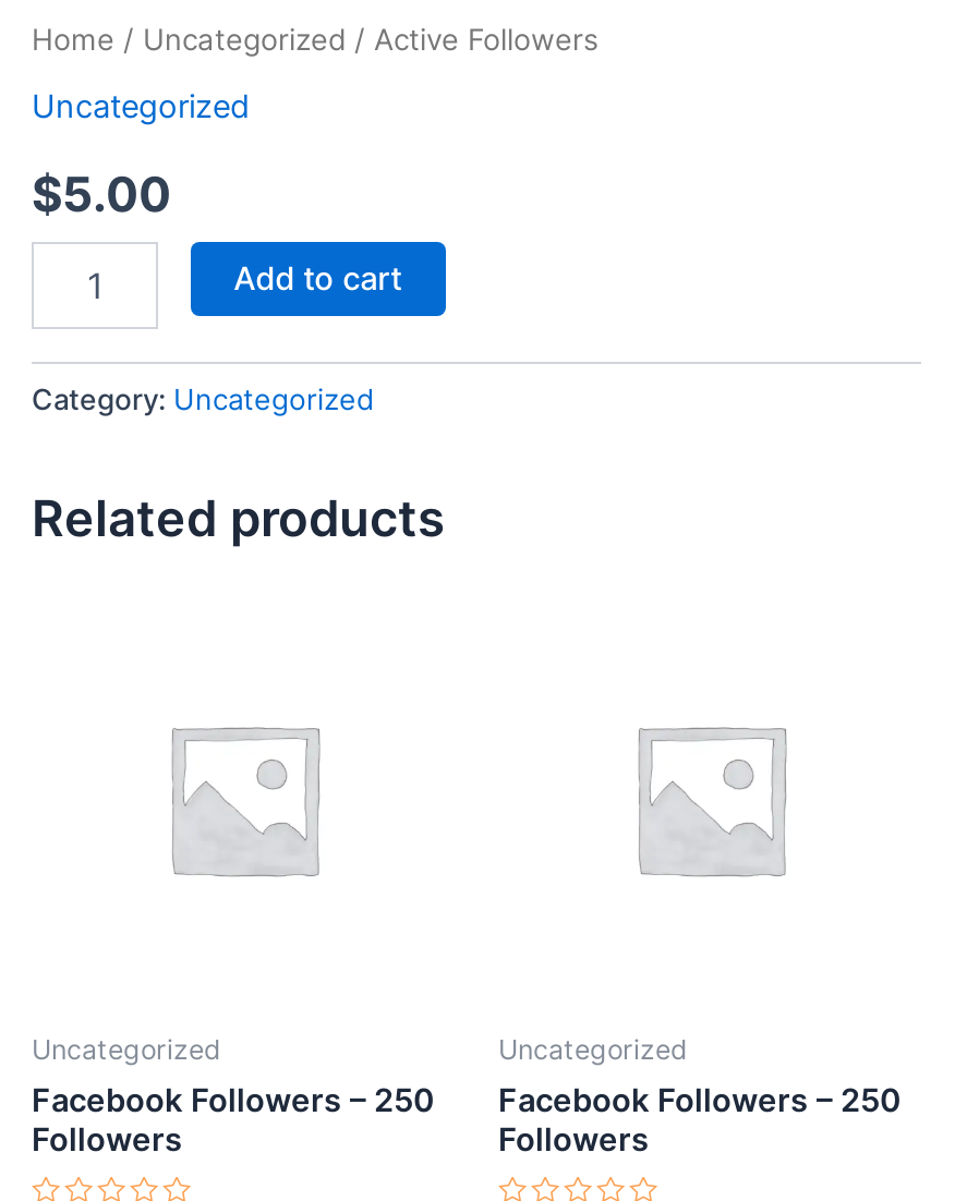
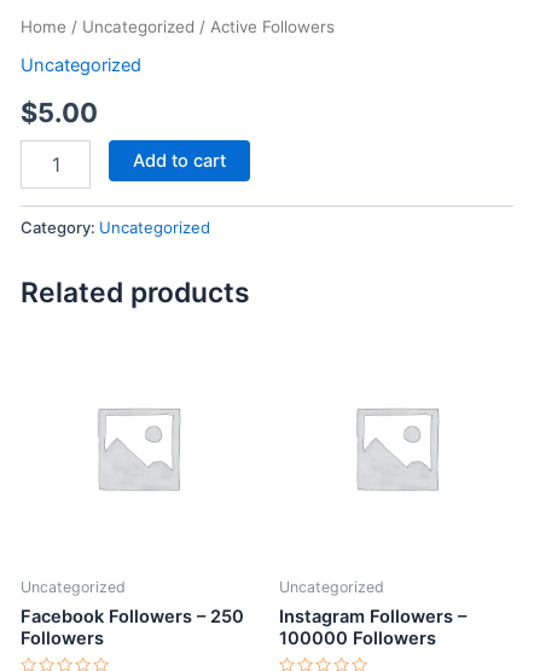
[498,1083,902,1161] Facebook Followers – 250 | Followers -> [279,605,466,649] Instagram Followers – | 100000 Followers

